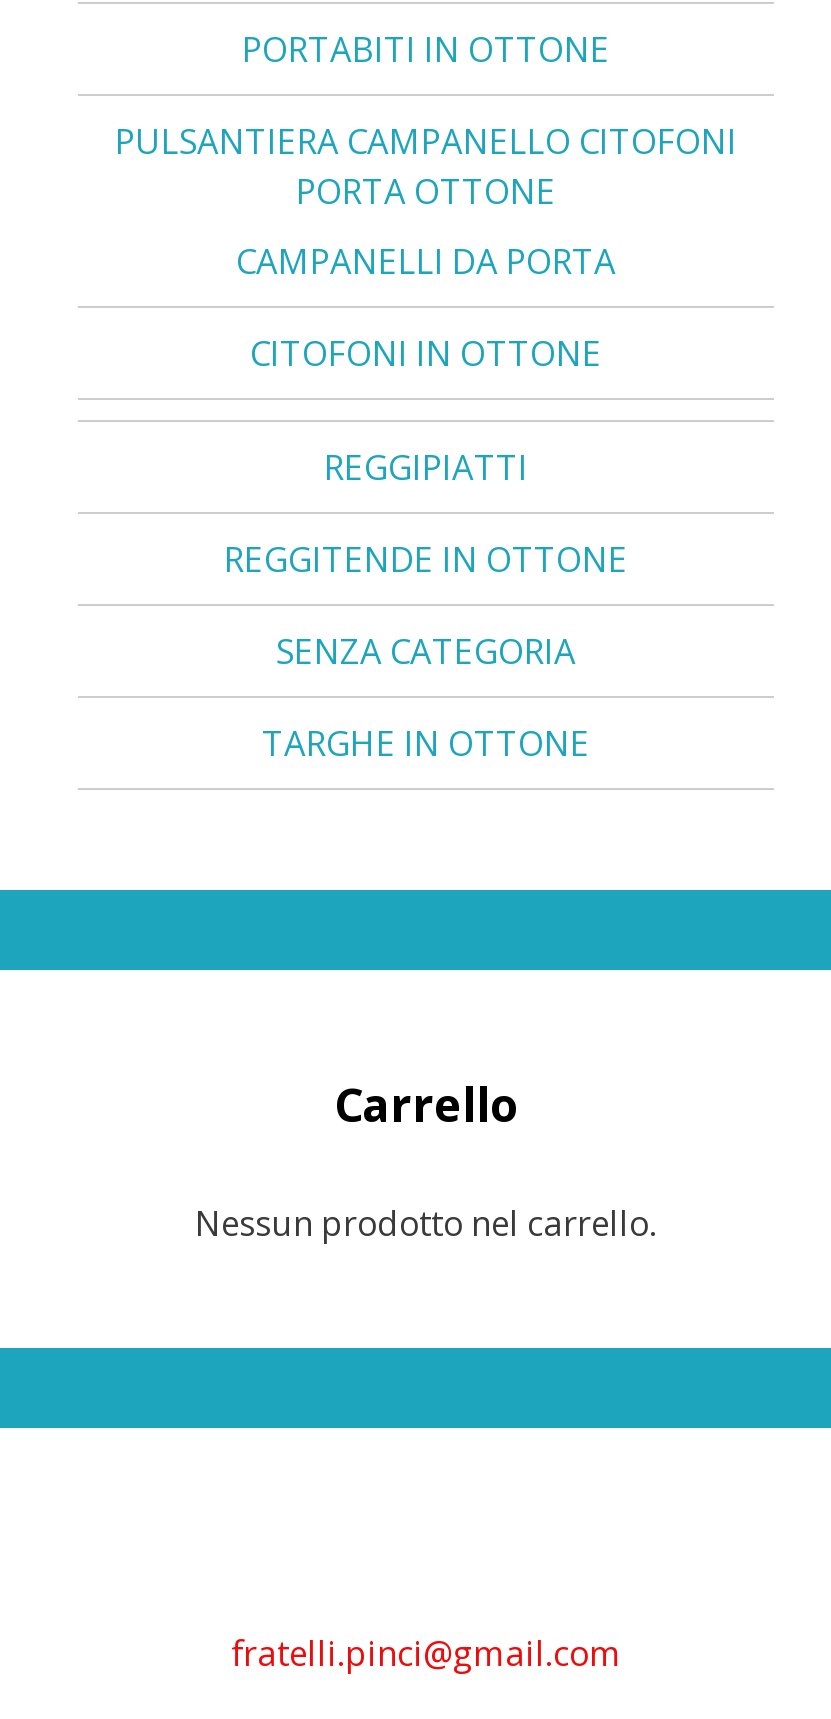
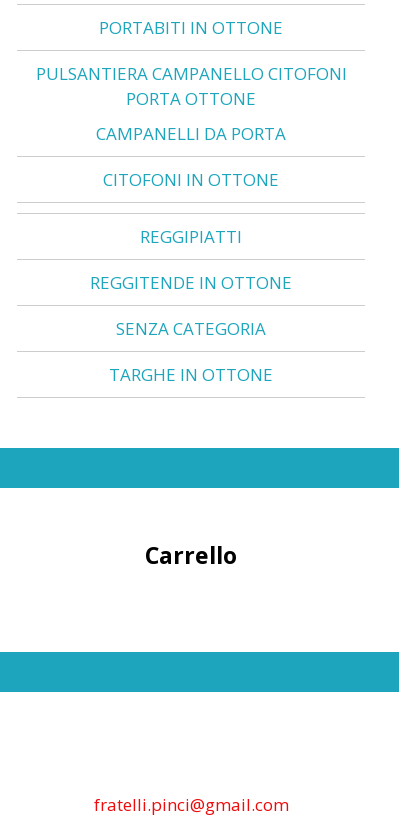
[195,1199,657,1245] Nessun prodotto nel carrello. -> none

